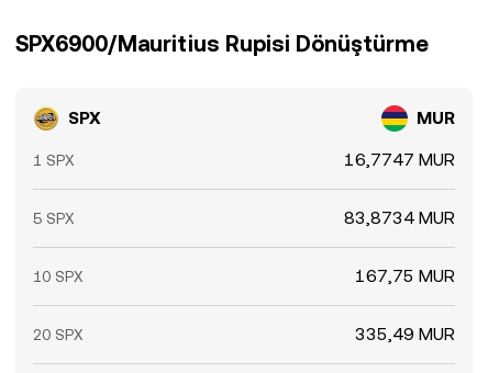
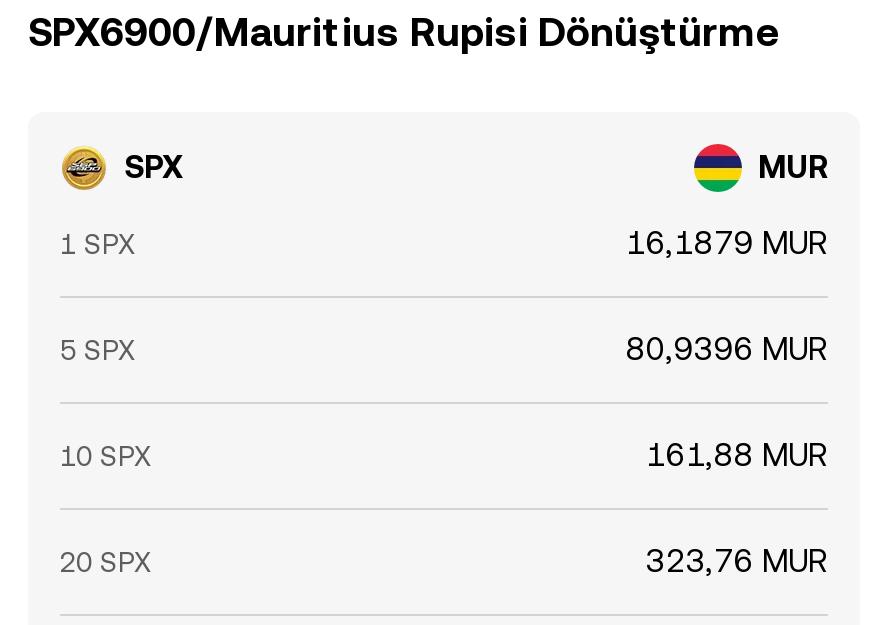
[344,149,455,170] 16,7747 MUR -> [626,224,828,262] 16,1879 MUR
[344,207,455,228] 83,8734 MUR -> [626,330,828,368] 80,9396 MUR
[355,265,455,286] 167,75 MUR -> [646,436,828,474] 161,88 MUR
[355,324,455,344] 335,49 MUR -> [646,542,828,580] 323,76 MUR

